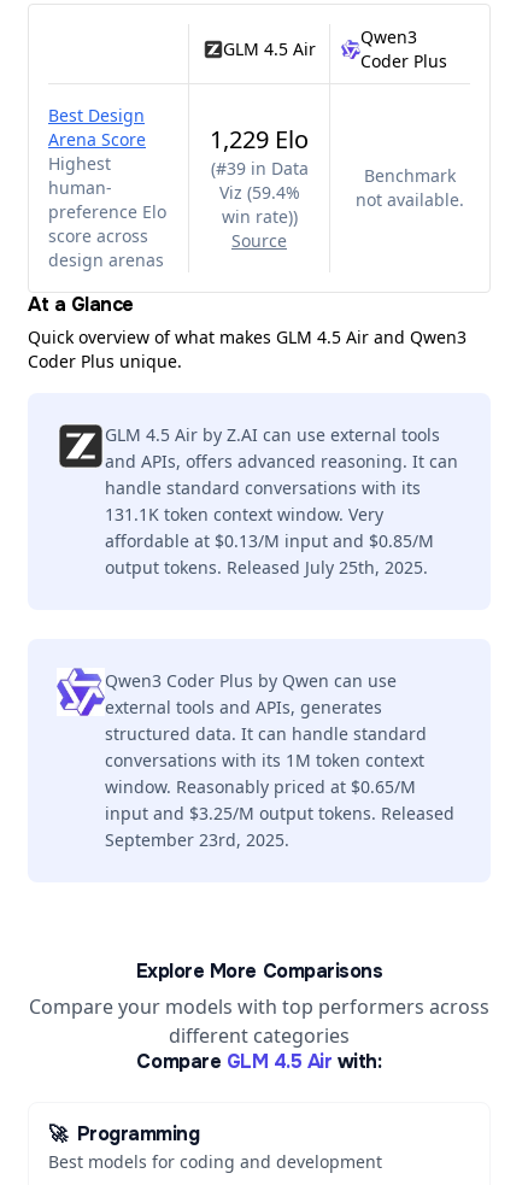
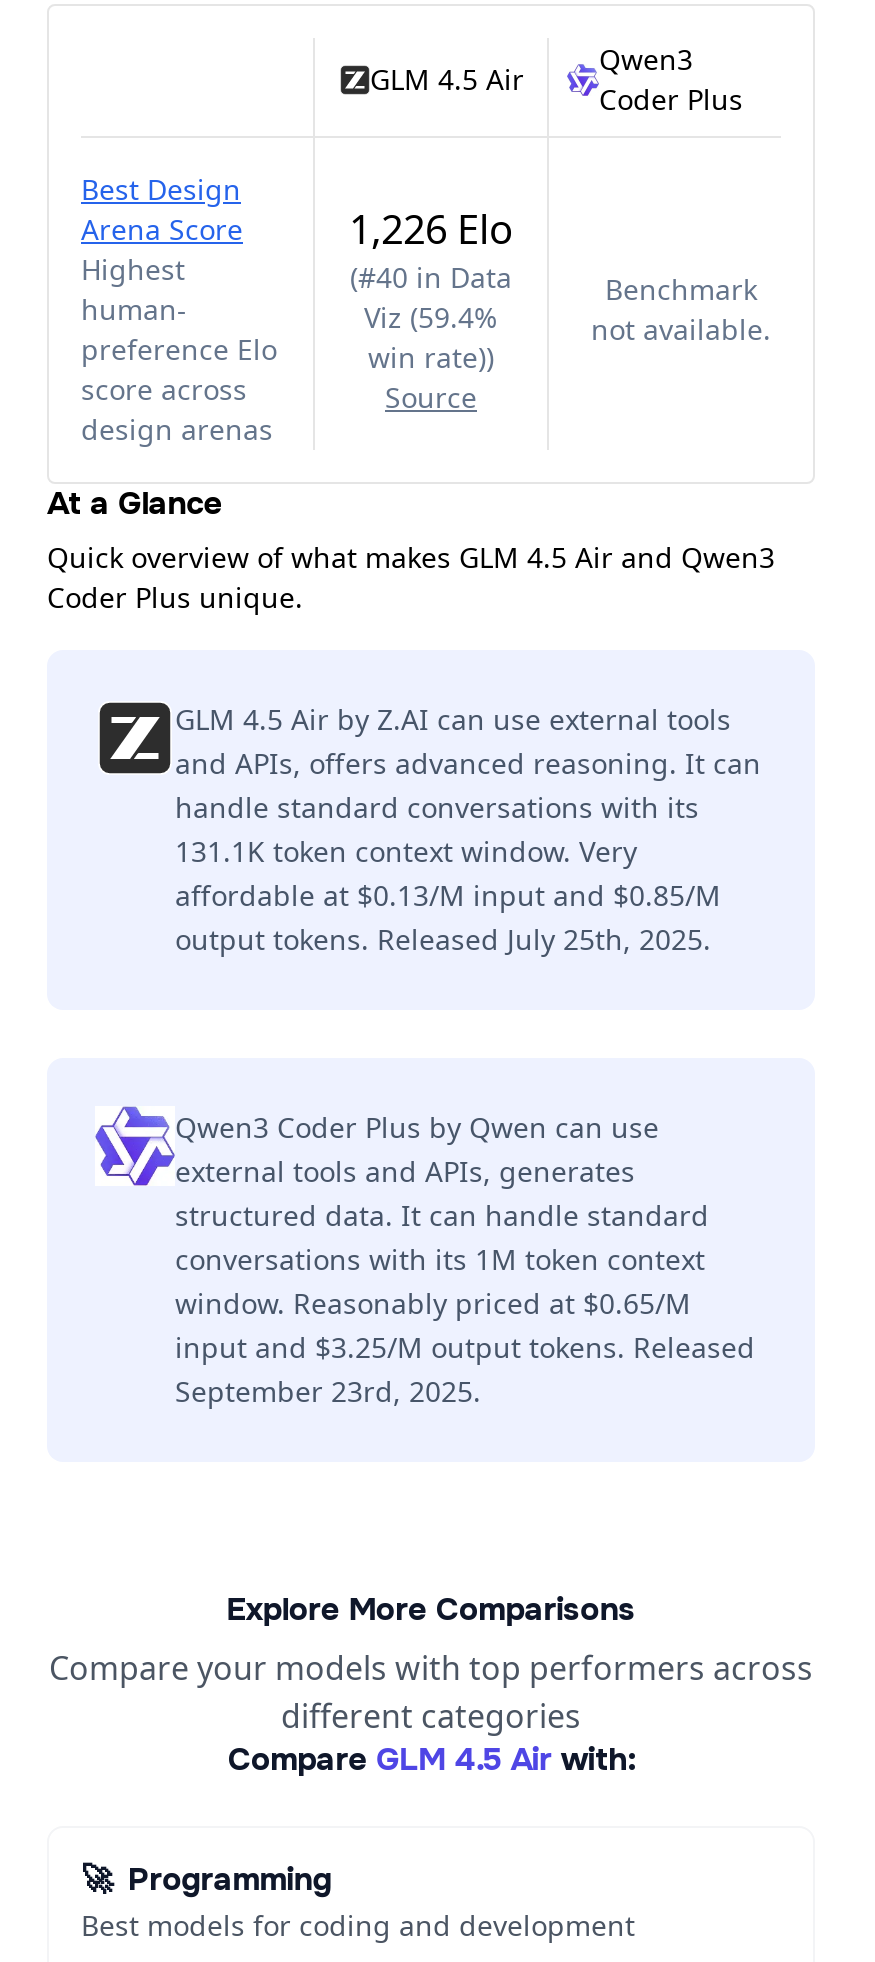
[210,123,309,156] 1,229 Elo -> [349,202,513,256] 1,226 Elo
[210,157,308,180] (#39 in Data -> [350,258,512,296] (#40 in Data

